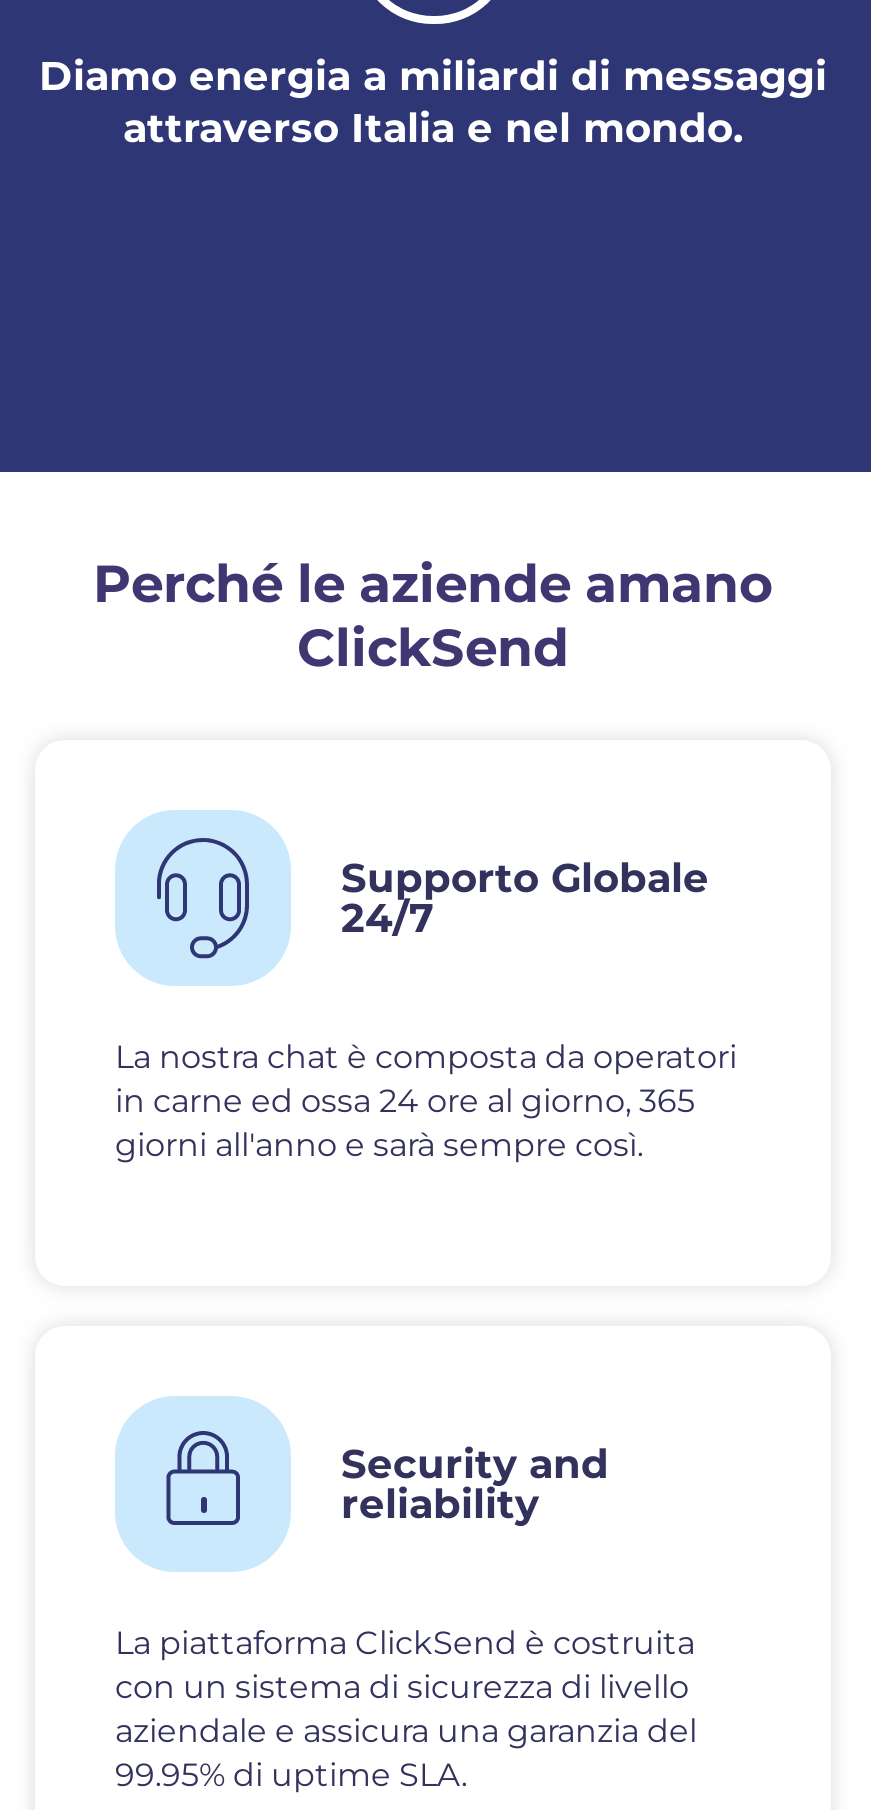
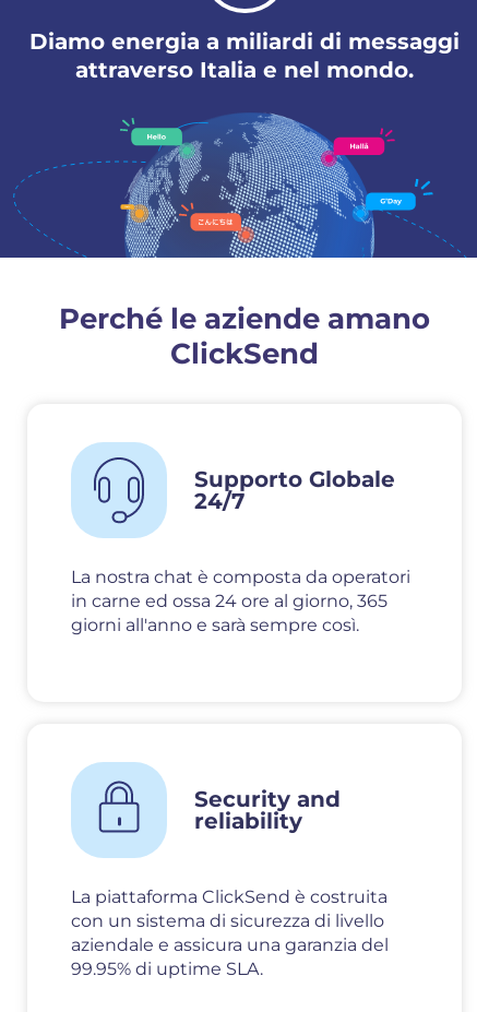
none -> [13,114,466,259] [image]

